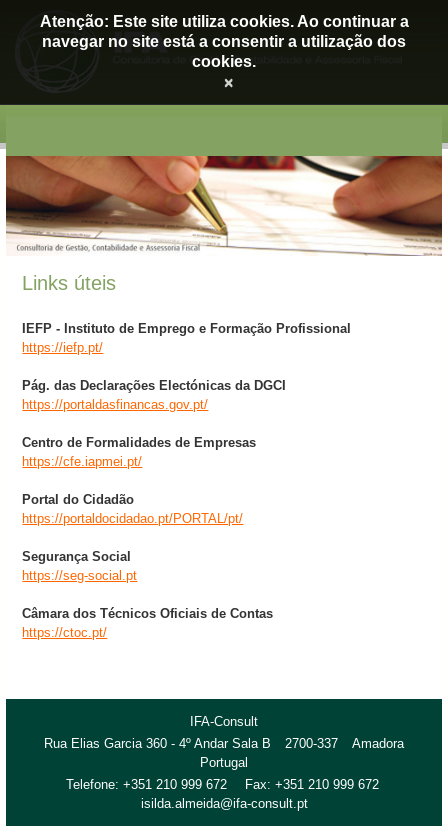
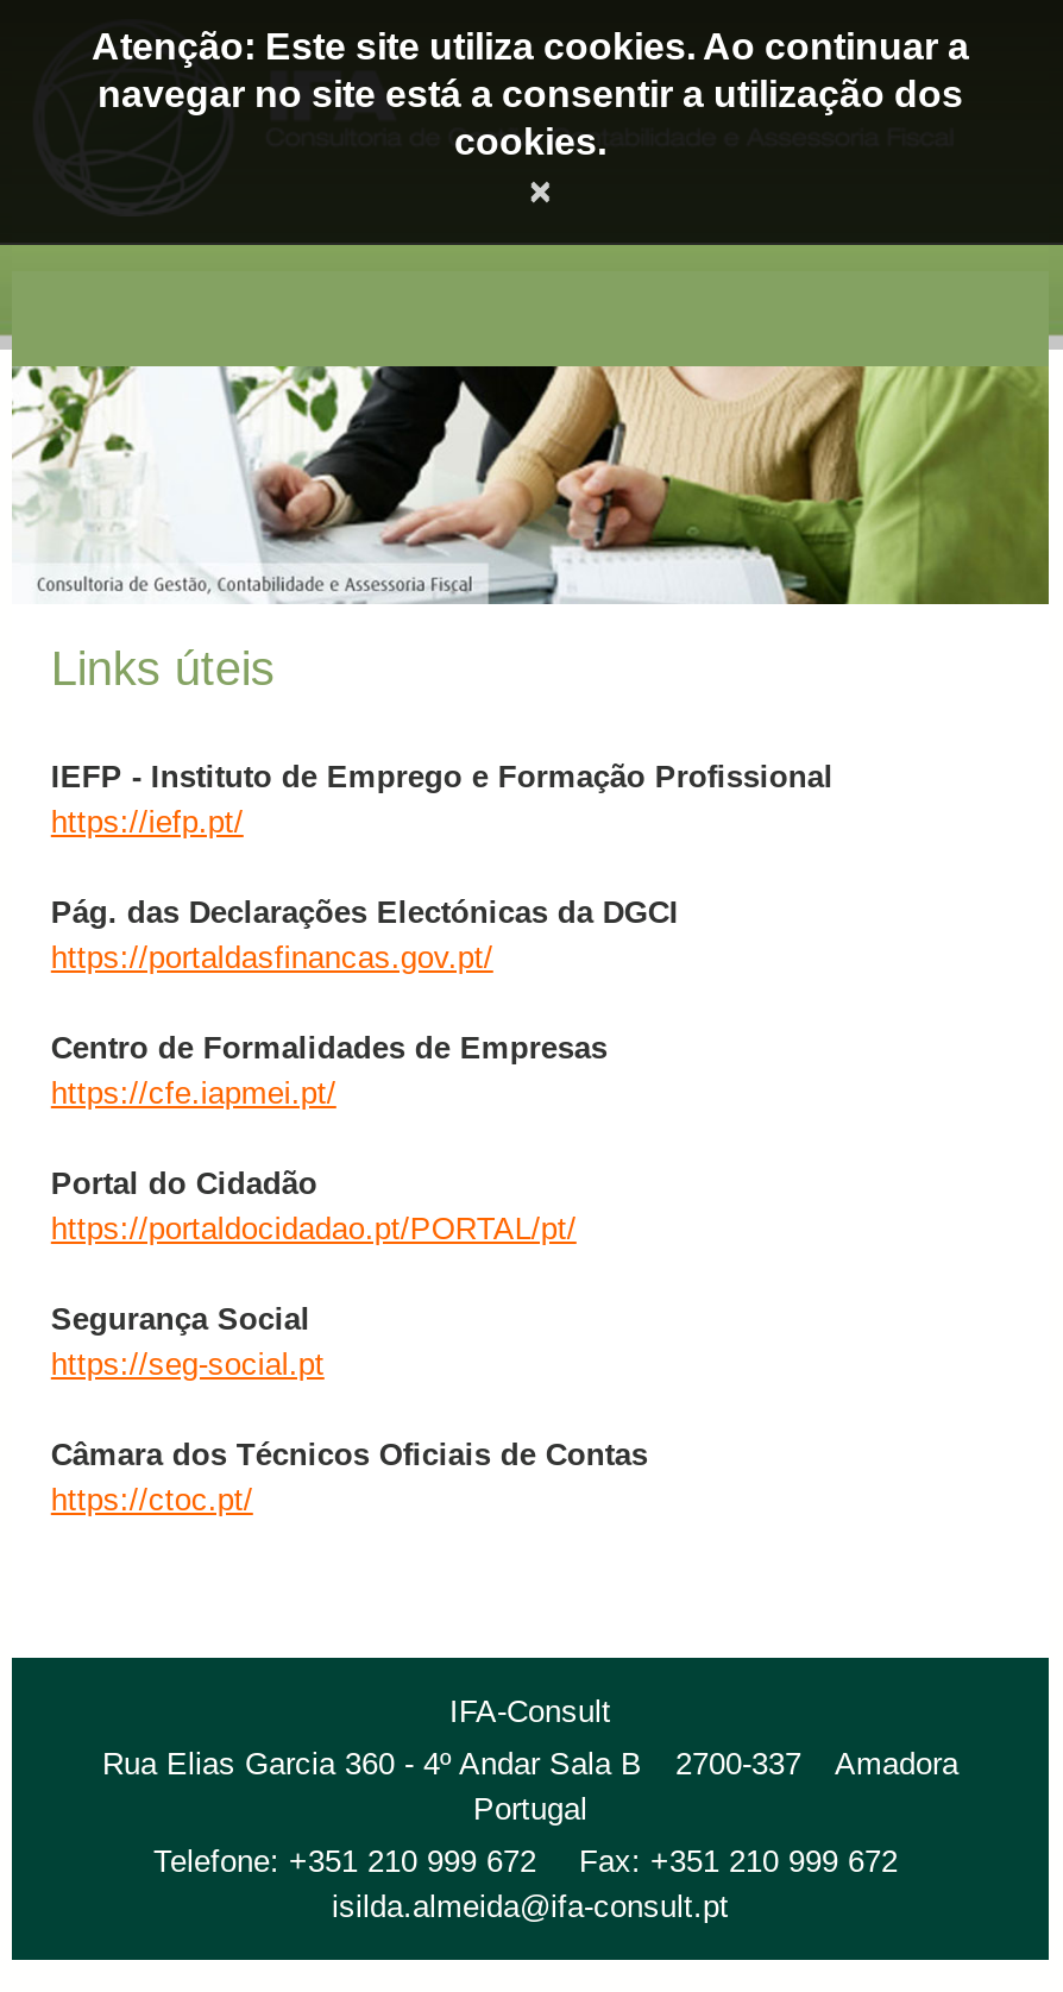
[5,155,443,256] [image] -> [12,364,1051,607] [image]

